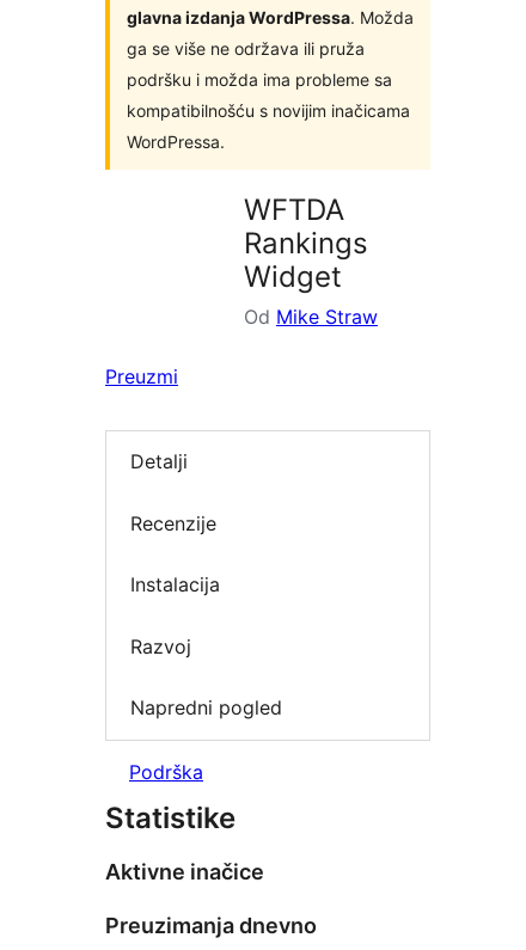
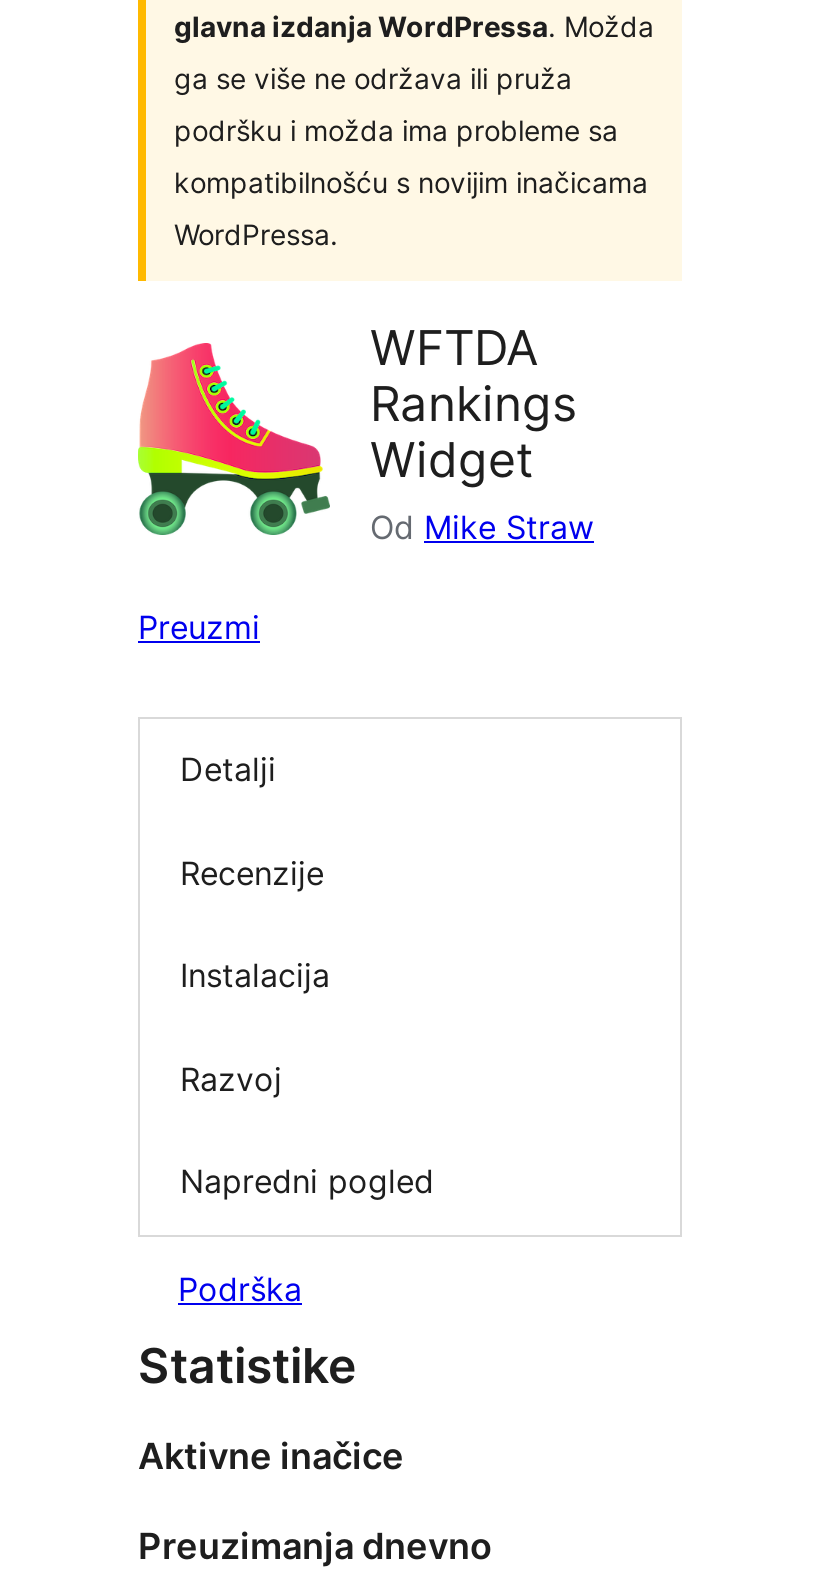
none -> [136,341,332,537] [image]

